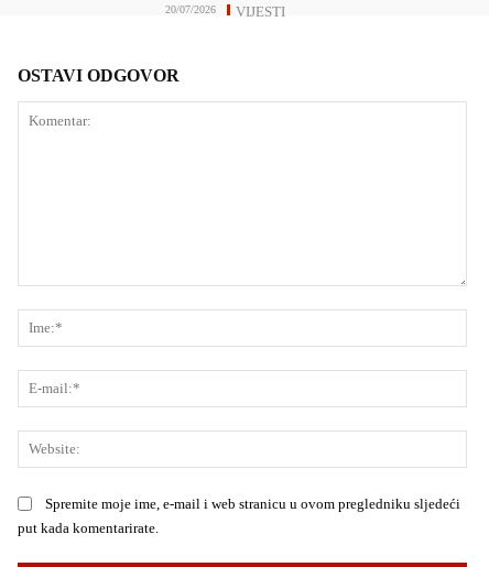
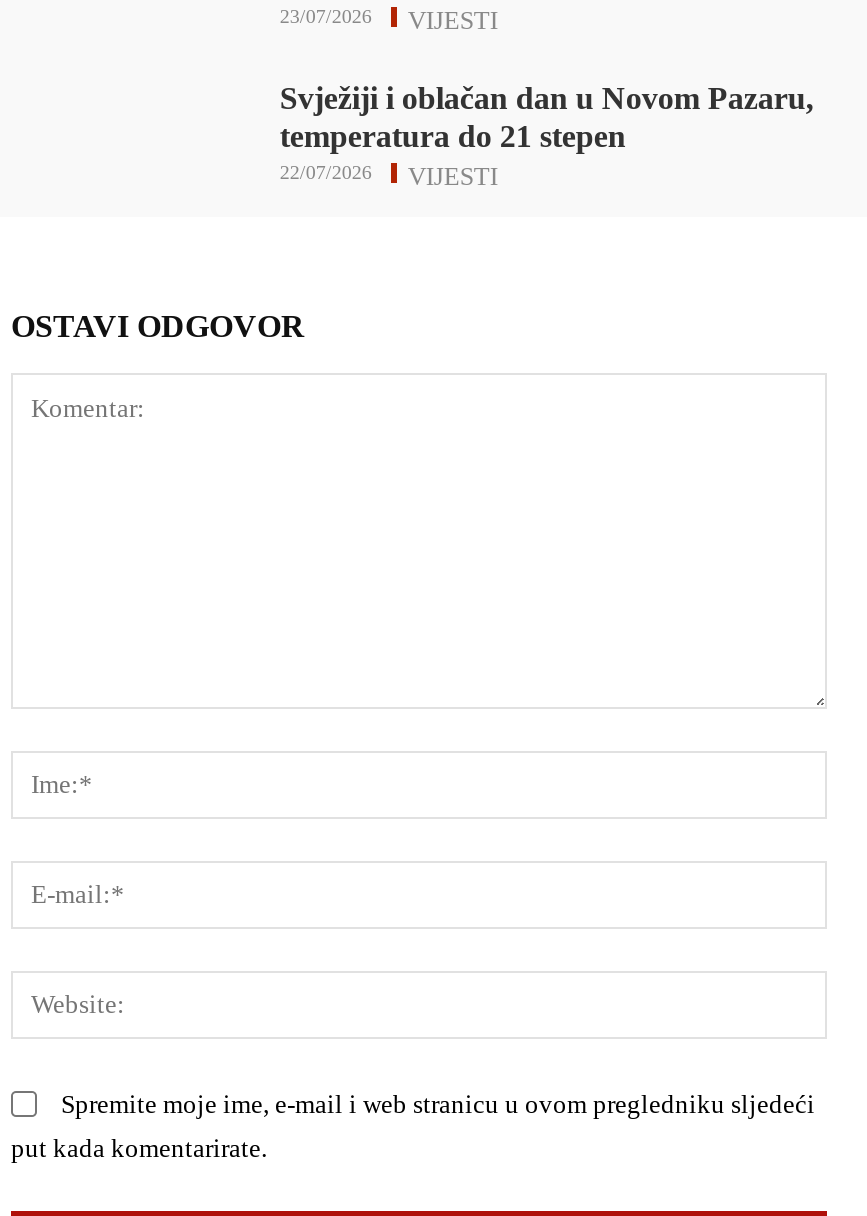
[166,3,216,15] 20/07/2026 -> [280,6,814,192] 23/07/2026 | Svježiji i oblačan dan u Novom Pazaru, | temperatura do 21 stepen | VIJESTI | 22/07/2026

